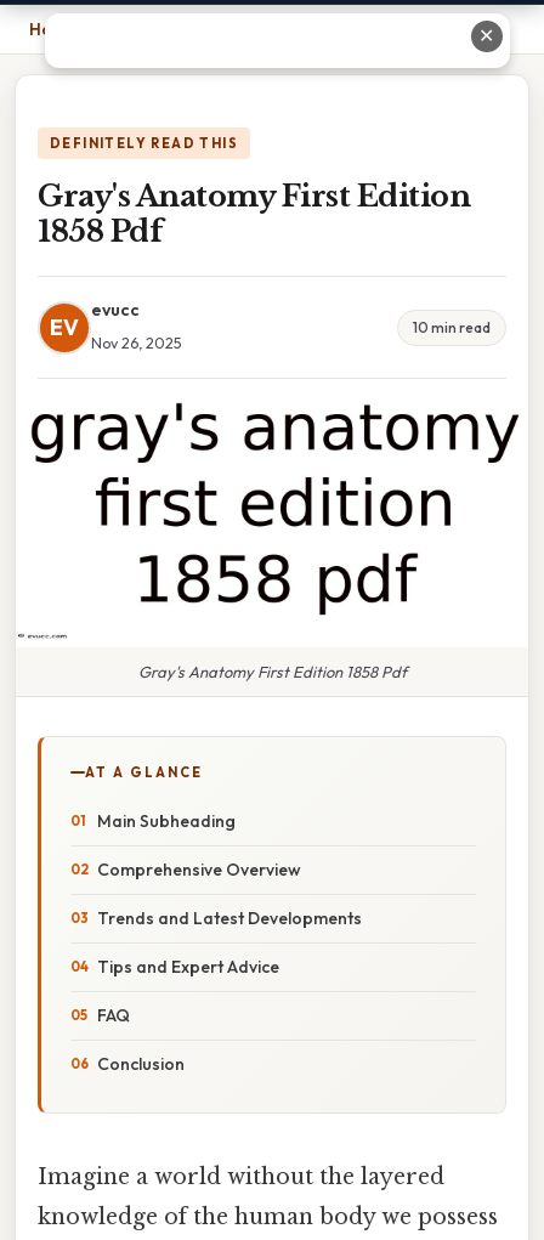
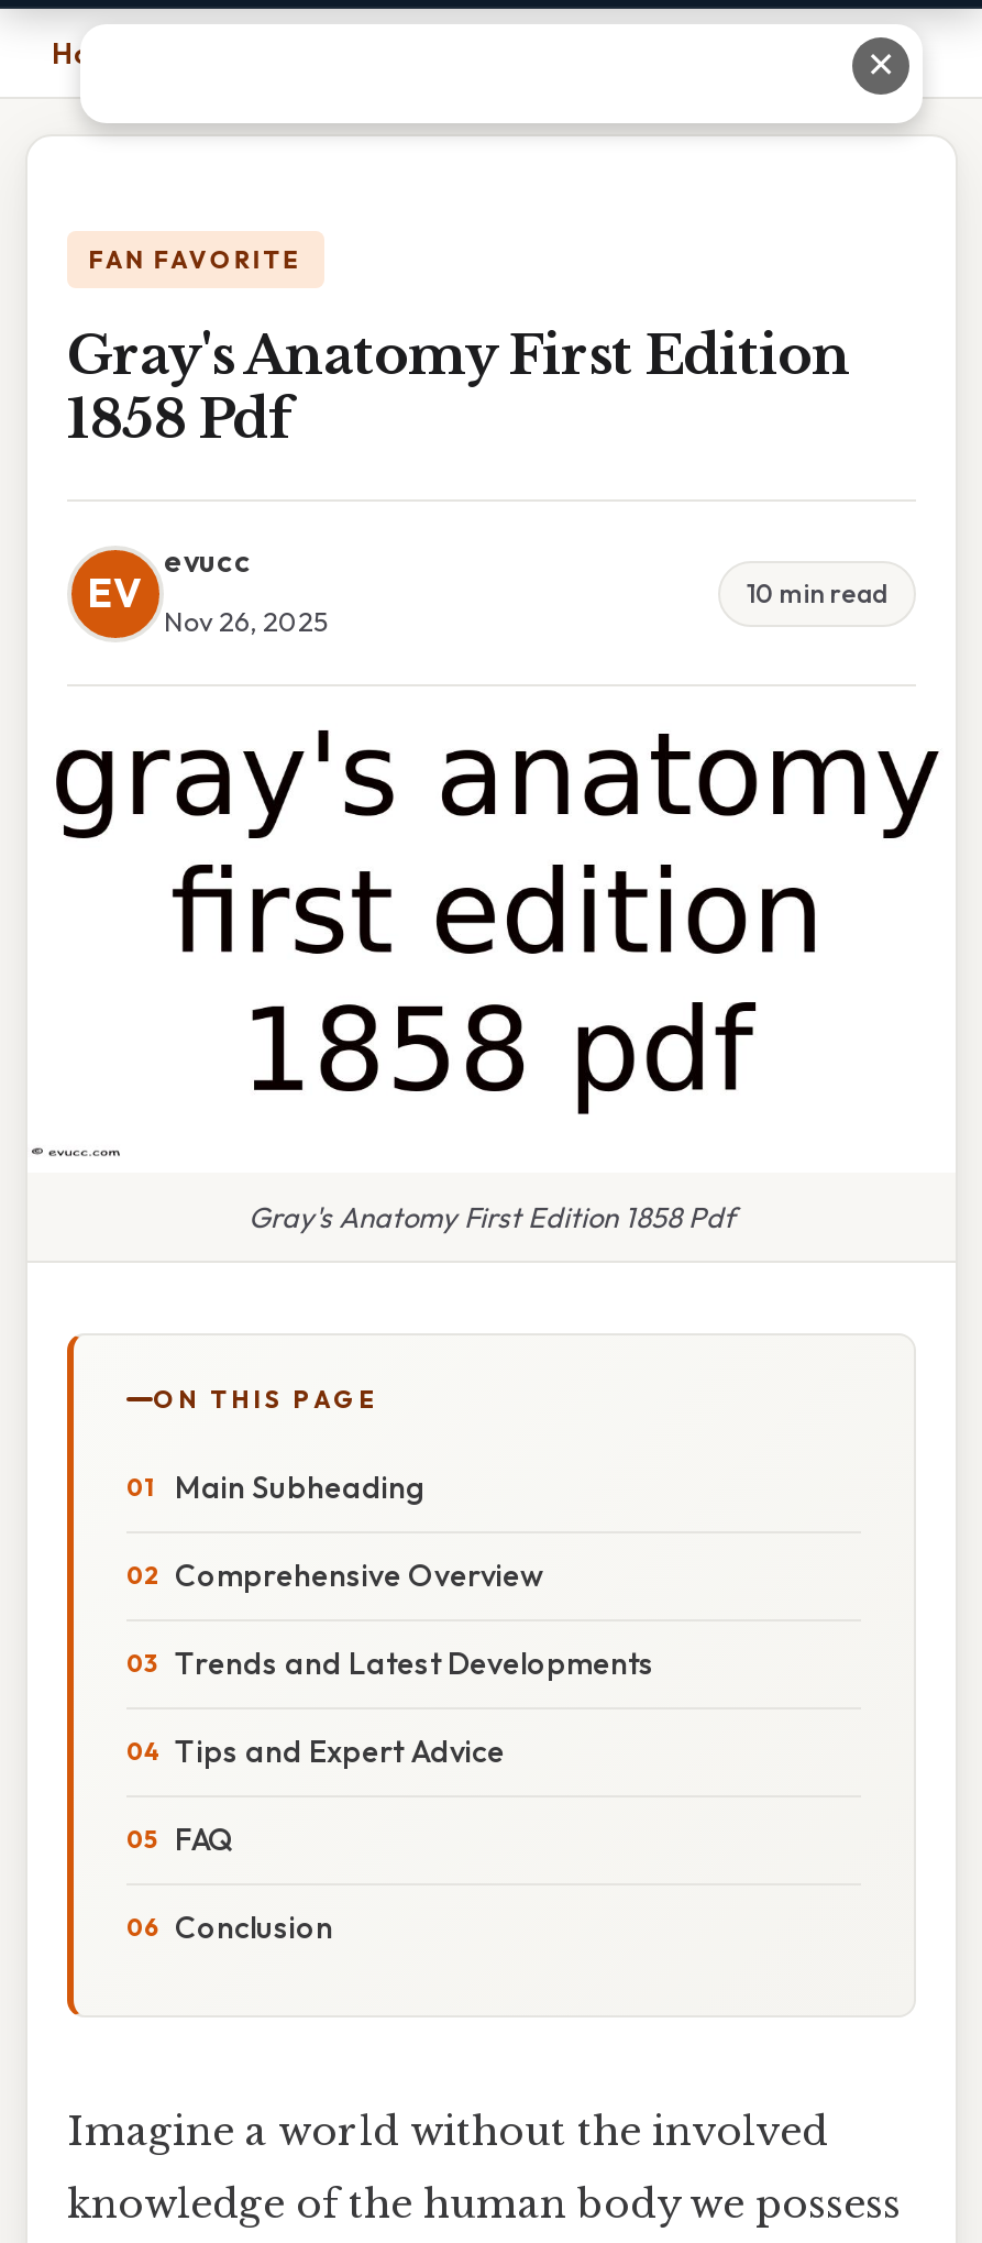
[50,135,238,152] DEFINITELY READ THIS -> [89,244,302,275] FAN FAVORITE
[85,764,203,781] AT A GLANCE -> [153,1383,379,1414] ON THIS PAGE
[38,1163,444,1190] Imagine a world without the layered -> [67,2107,828,2156] Imagine a world without the involved

